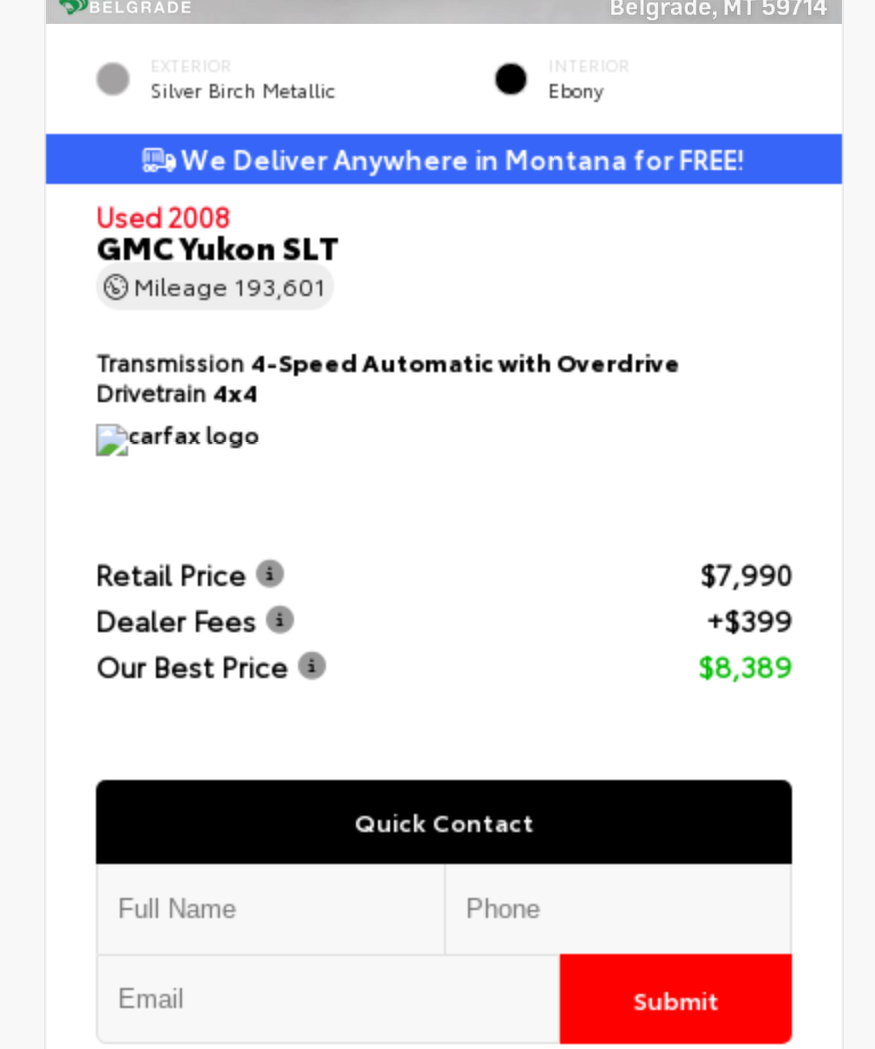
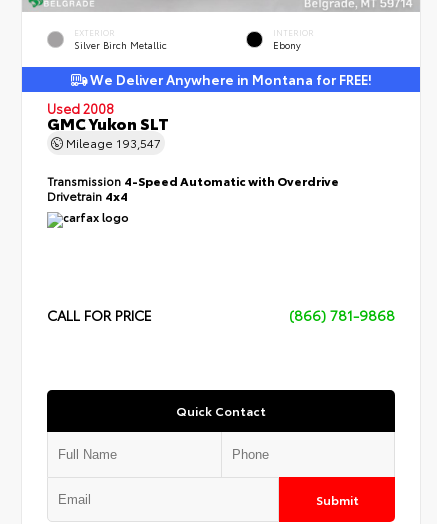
[128,267,326,301] Mileage 193,601 -> [63,133,161,150] Mileage 193,547
[96,554,792,686] Retail Price | $7,990 | Dealer Fees | +$399 | Our Best Price | $8,389 -> [47,305,395,325] CALL FOR PRICE | (866) 781-9868

